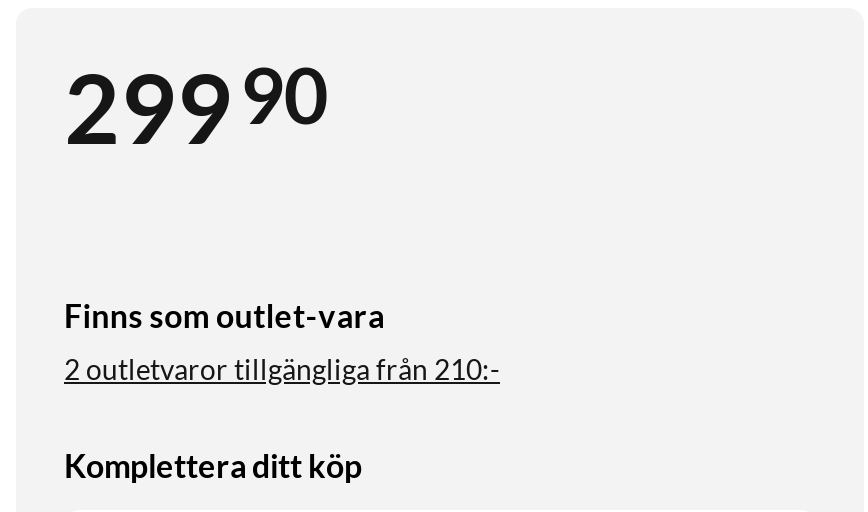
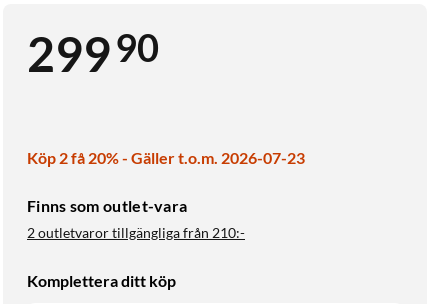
none -> [27,147,305,166] Köp 2 få 20% - Gäller t.o.m. 2026-07-23

